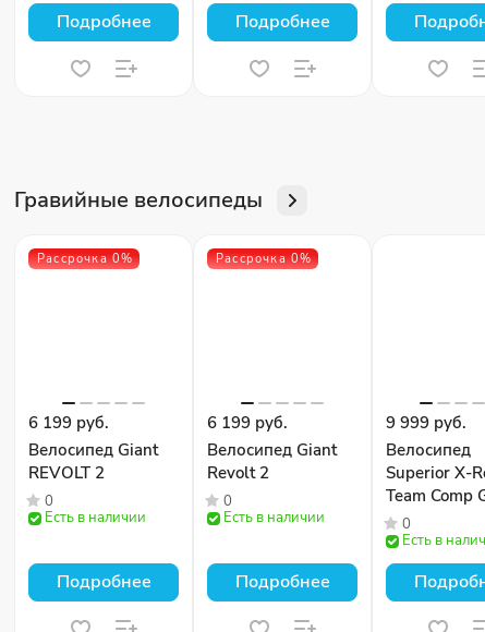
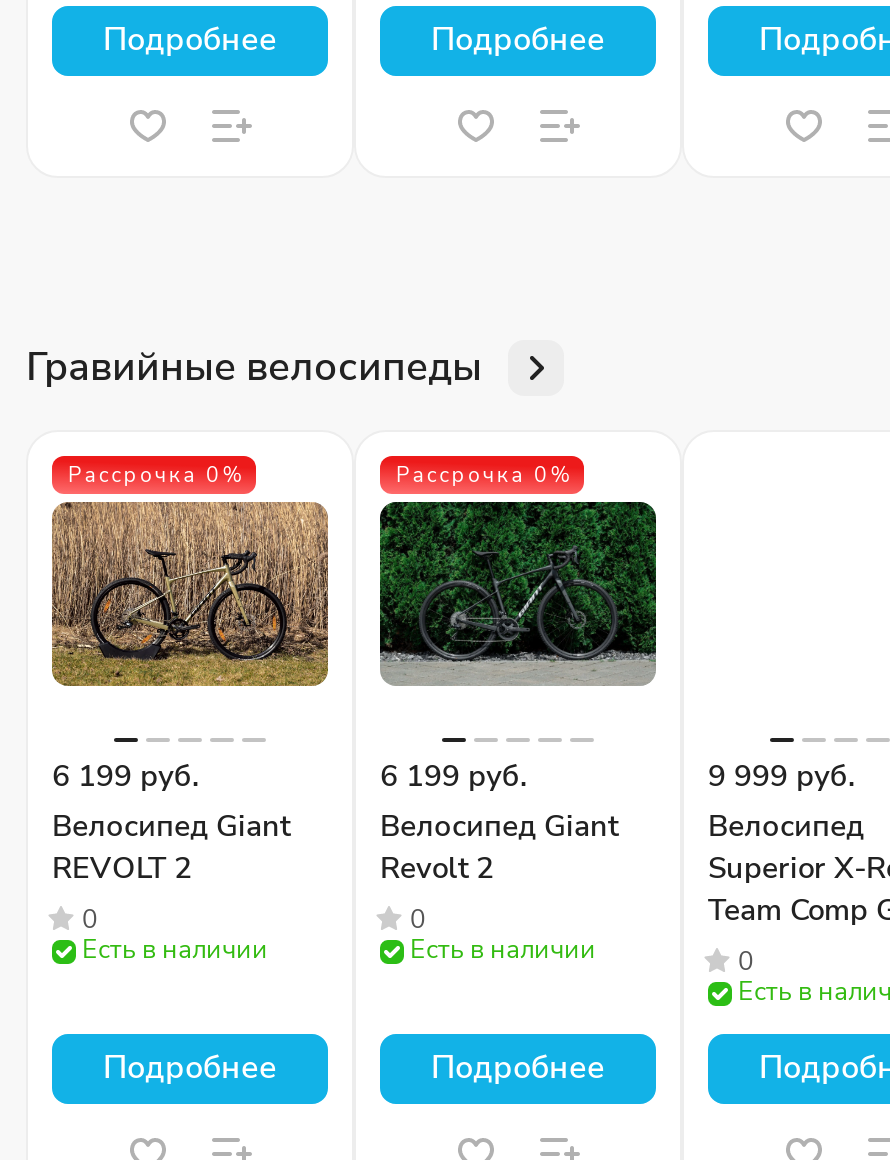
none -> [50,500,330,688] [image]
none -> [378,500,658,688] [image]

